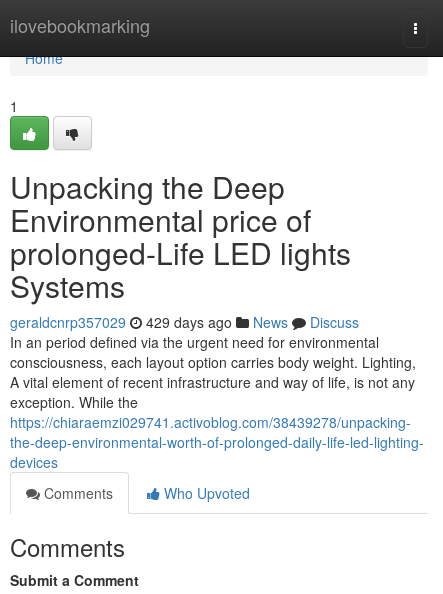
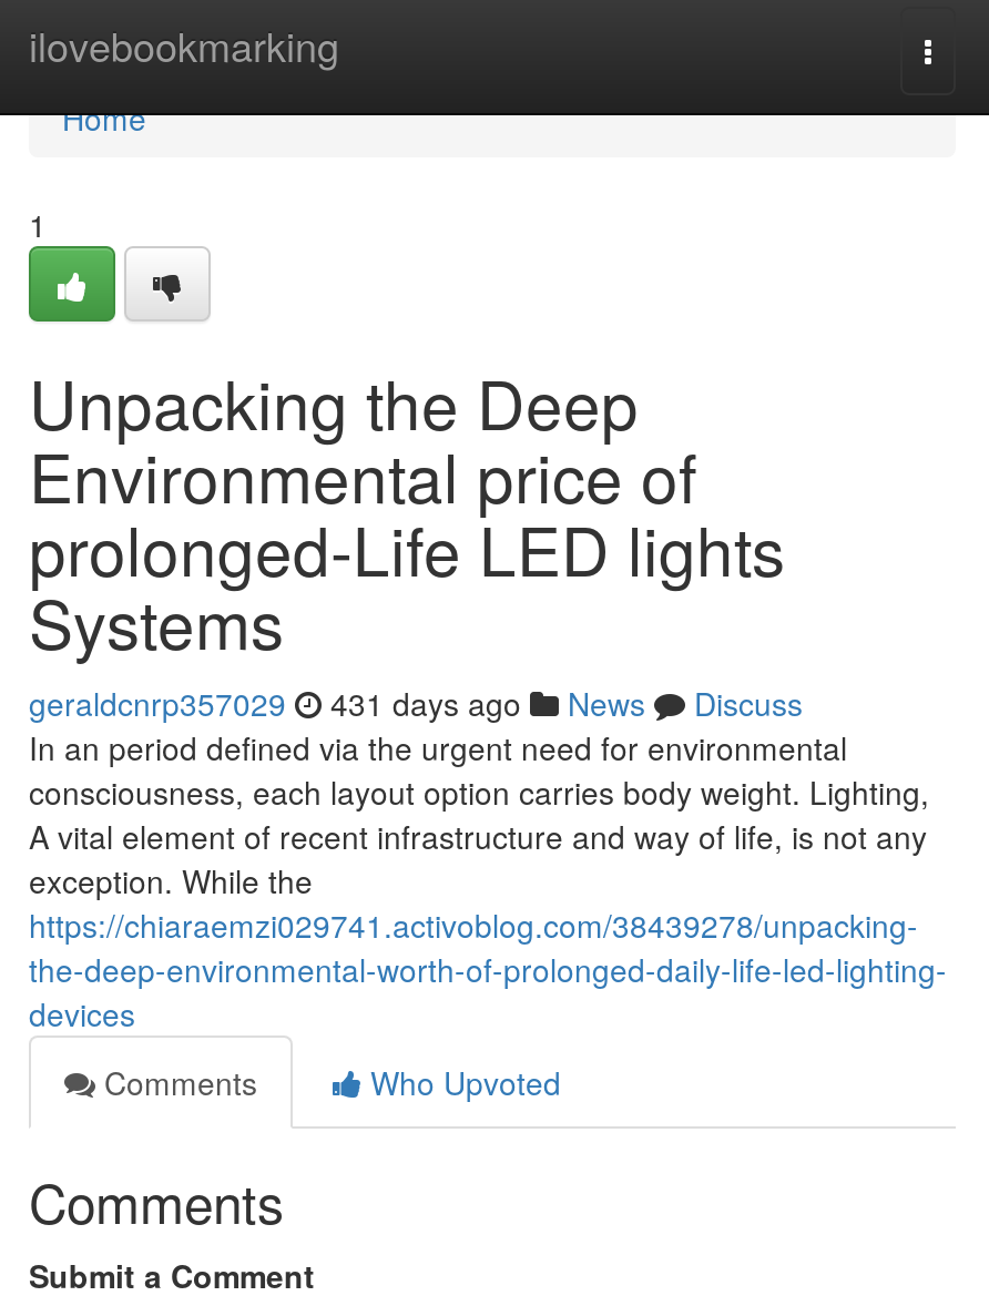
[10,312,359,332] geraldcnrp357029 429 days ago News Discuss -> [29,681,803,725] geraldcnrp357029 431 days ago News Discuss

